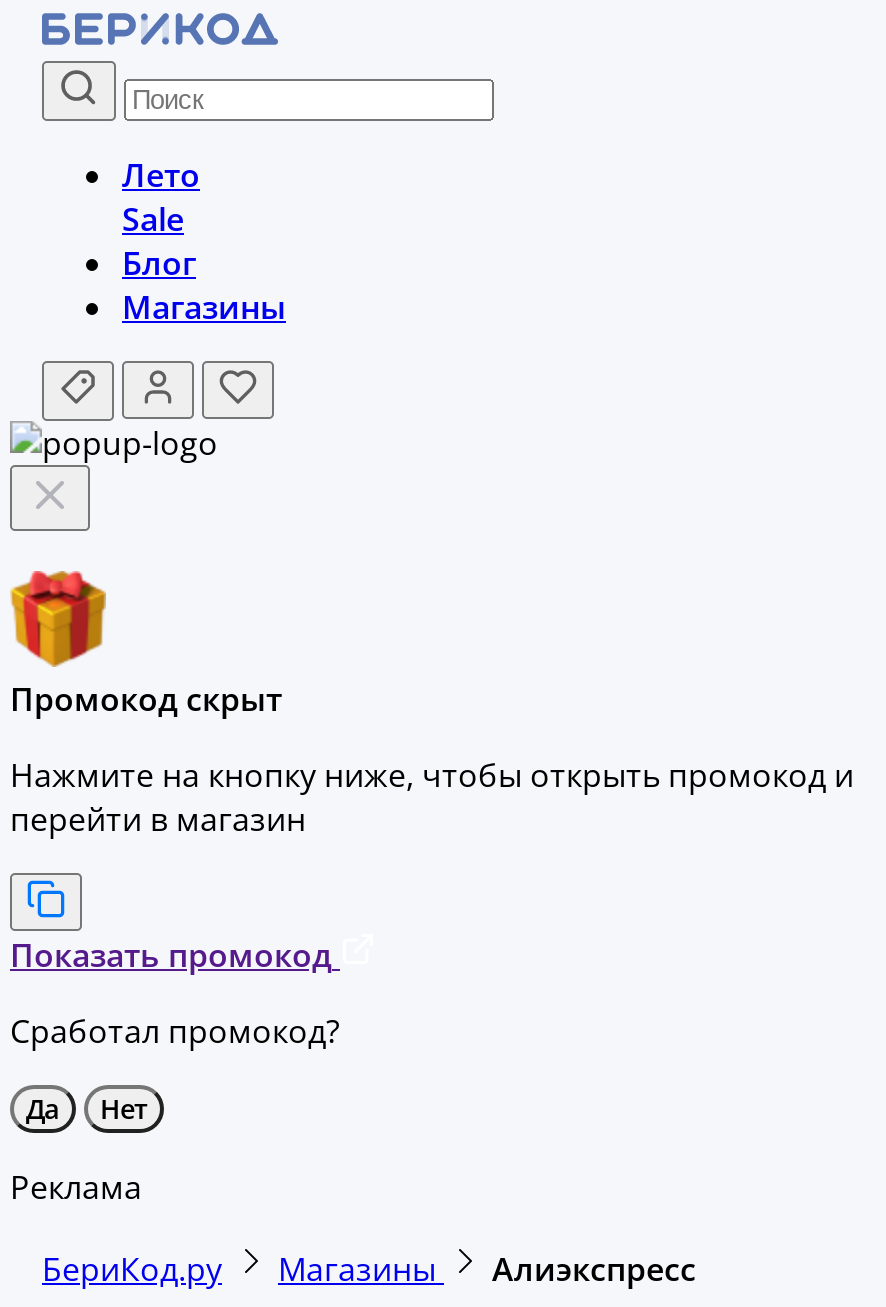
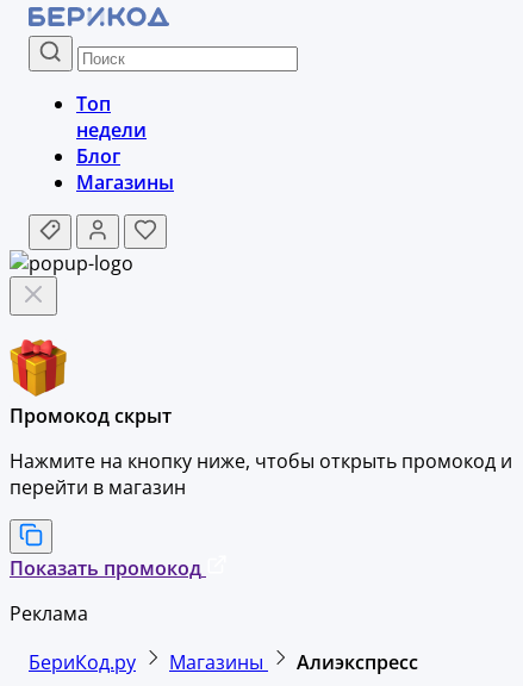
[122,153,200,241] Лето | Sale -> [76,91,147,143] Топ | недели
[10,1009,340,1127] Сработал промокод? | Да | Нет -> none

